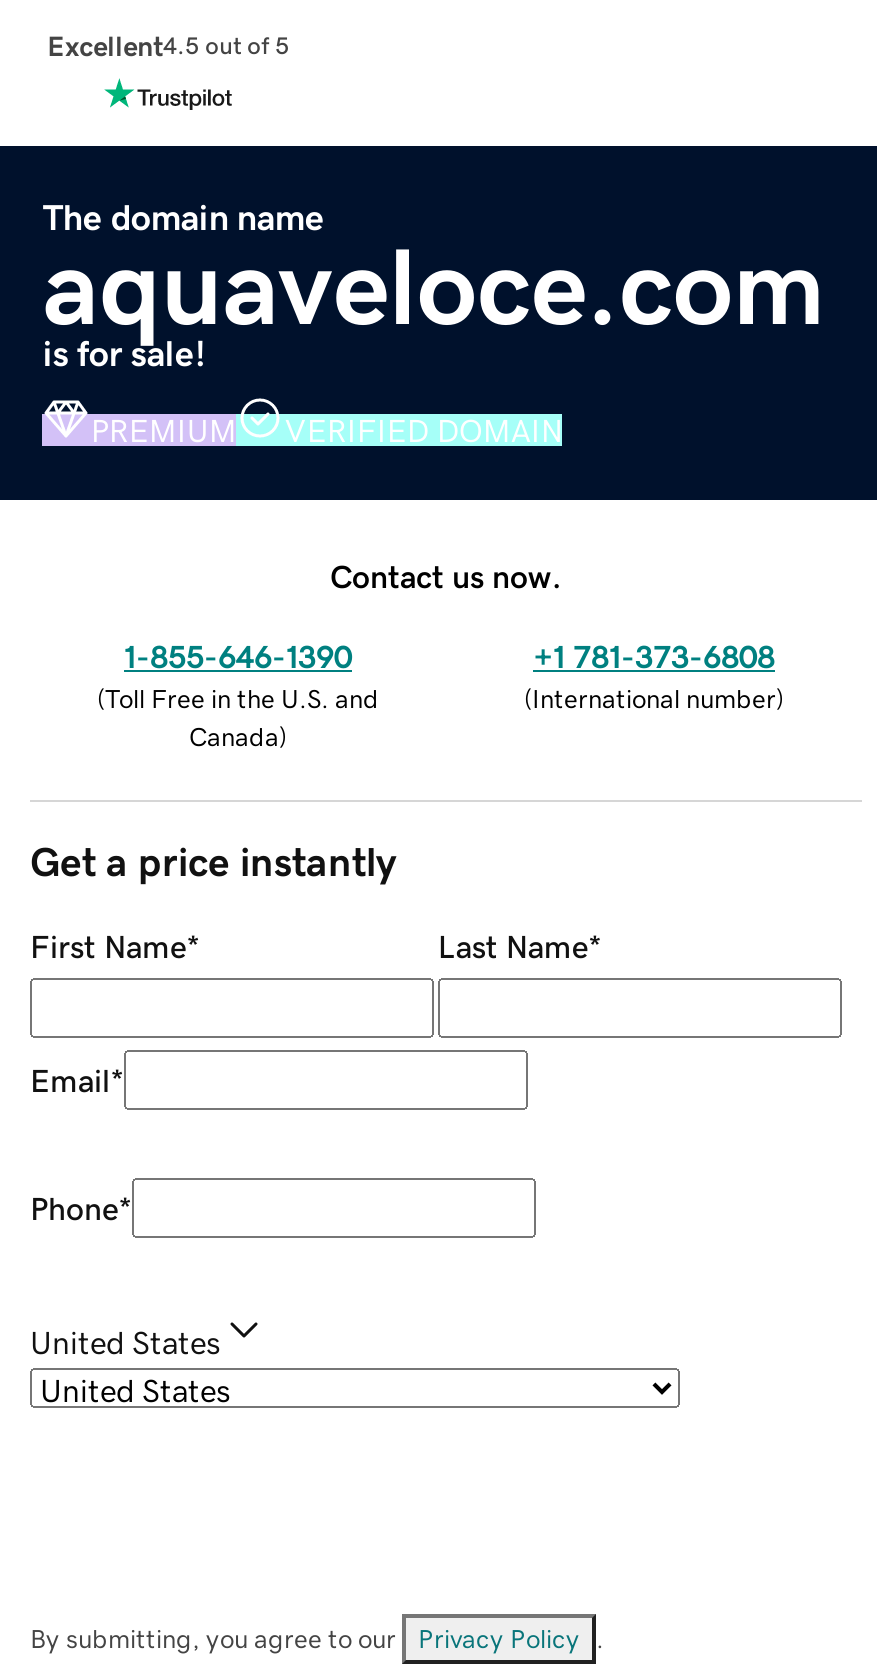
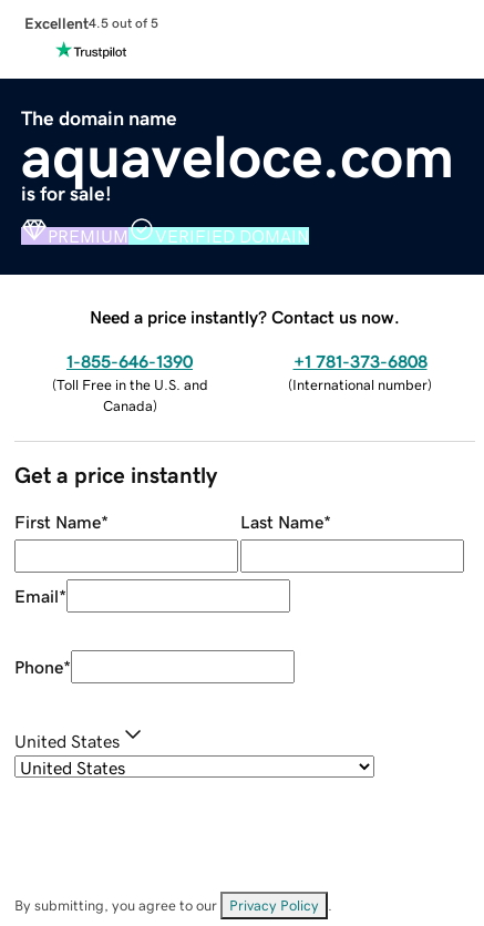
[330,559,562,591] Contact us now. -> [90,307,400,325] Need a price instantly? Contact us now.

